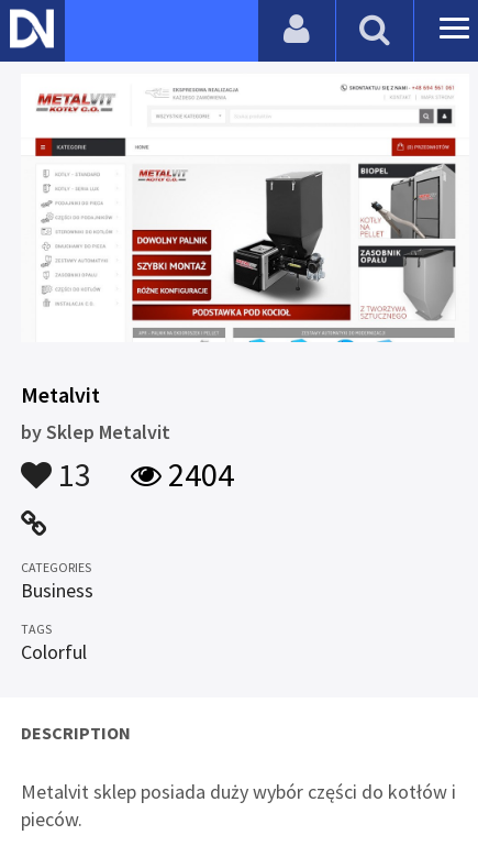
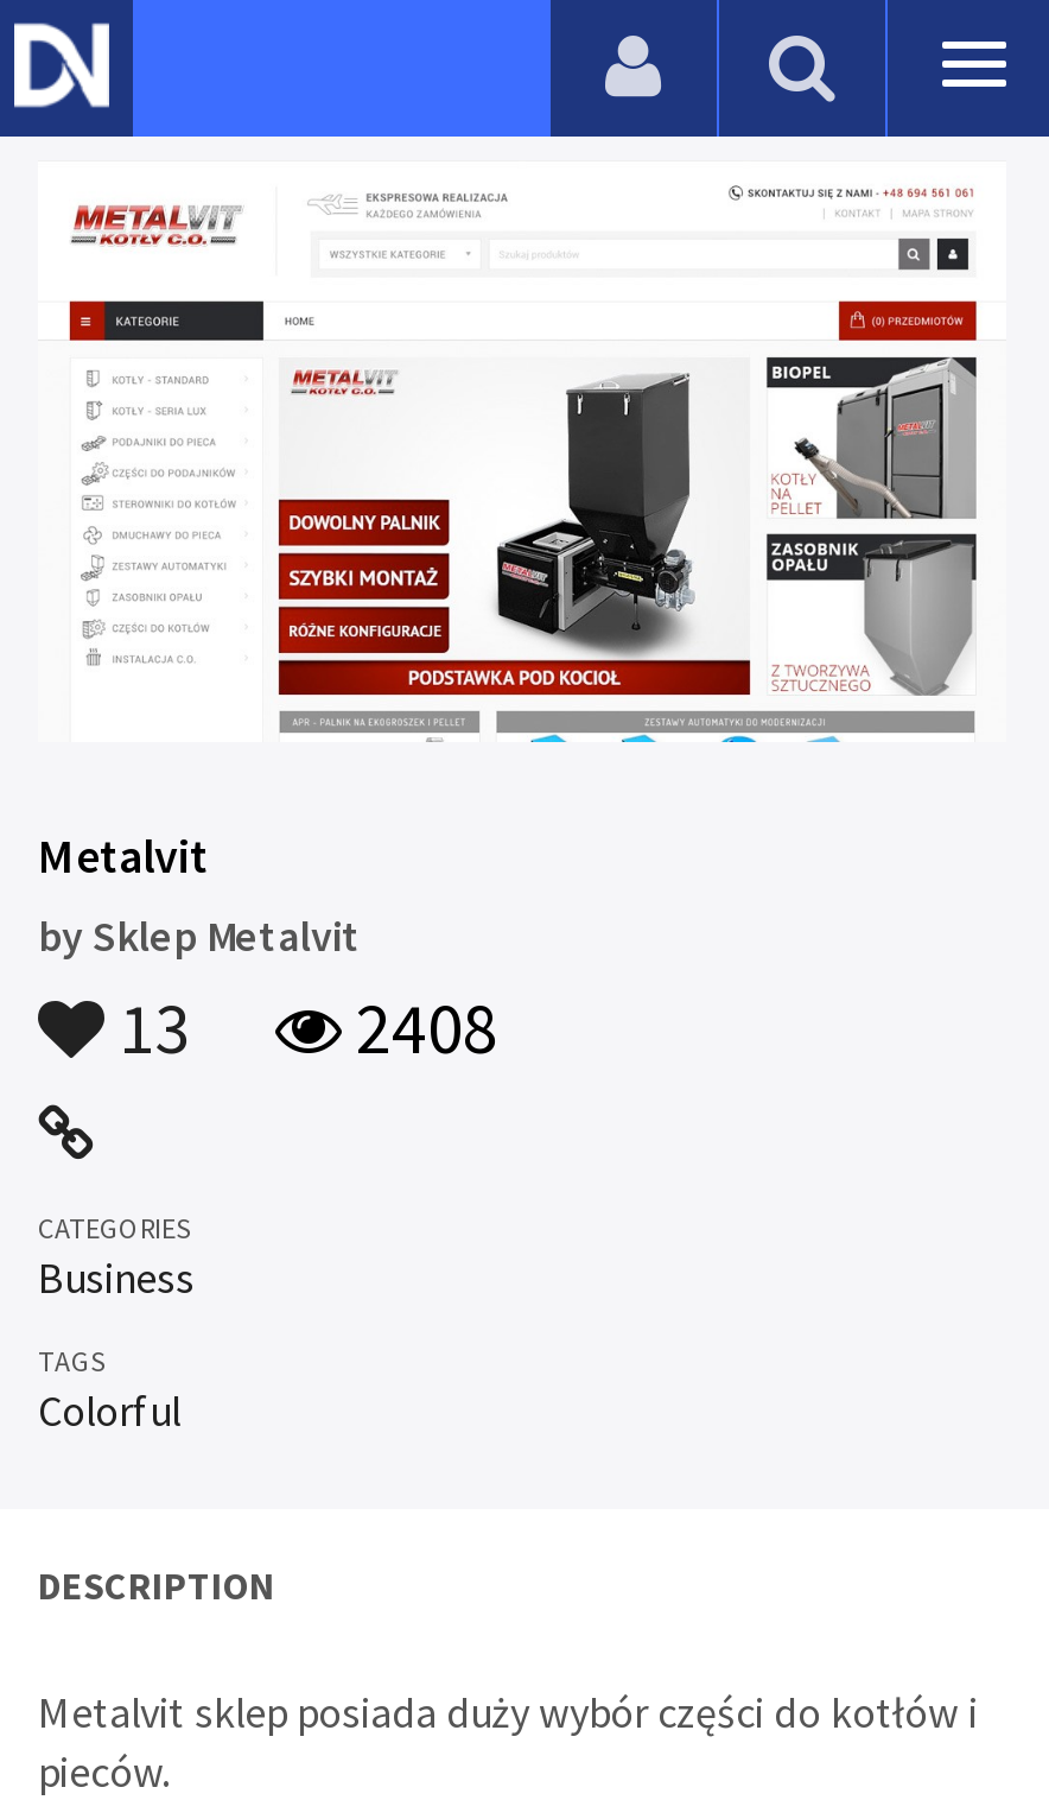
[52,453,234,495] 13 2404 -> [104,981,498,1072] 13 2408

